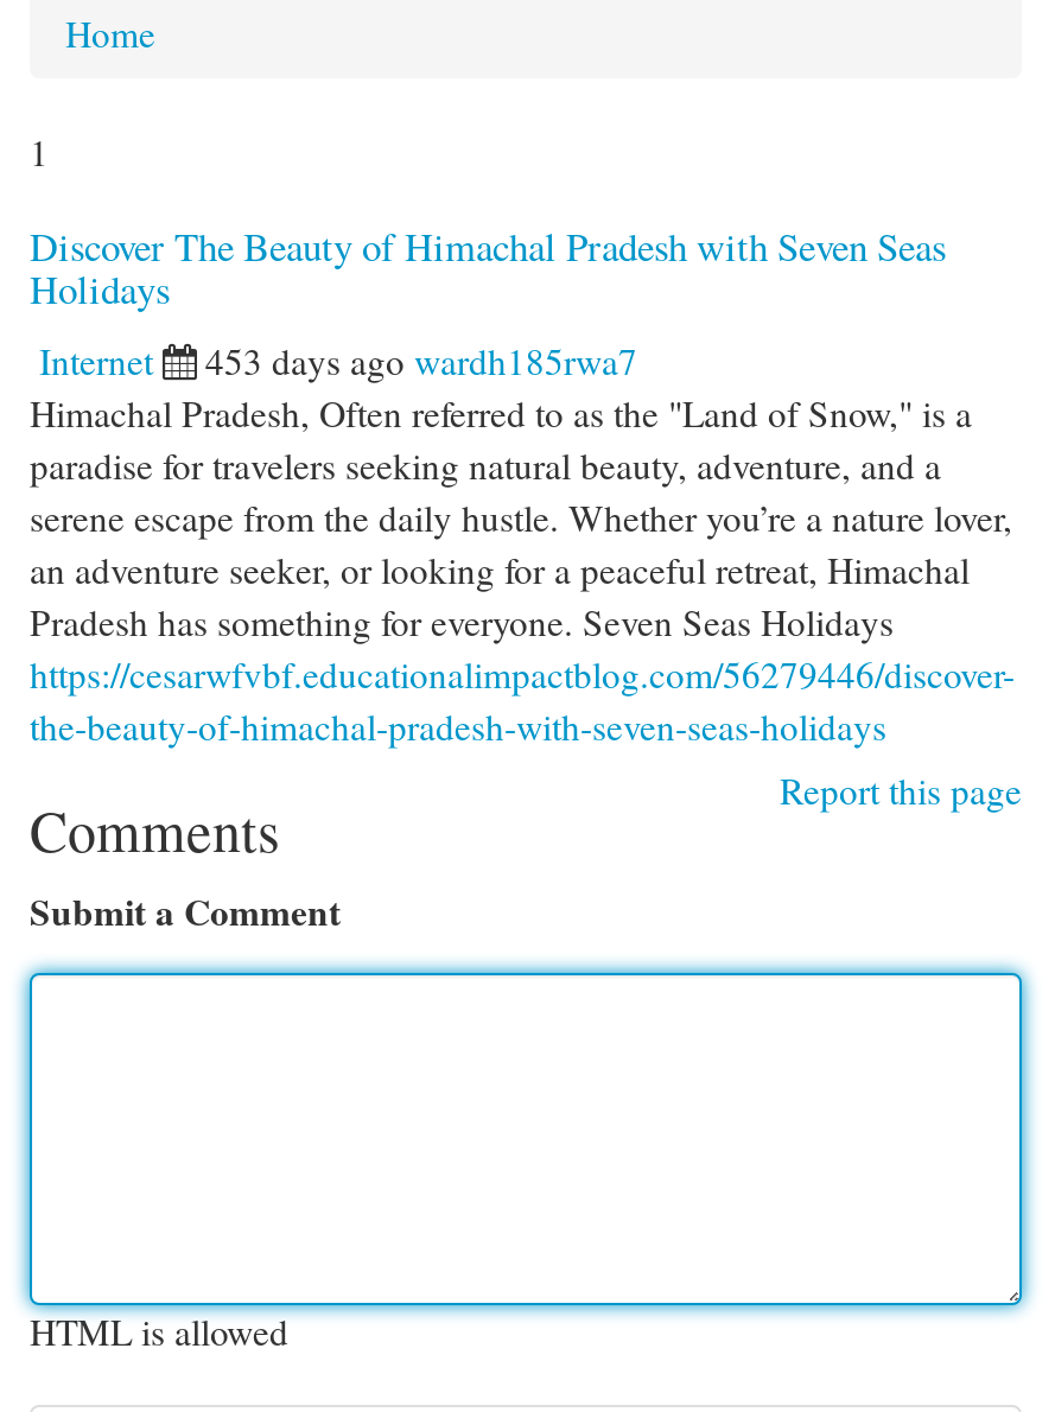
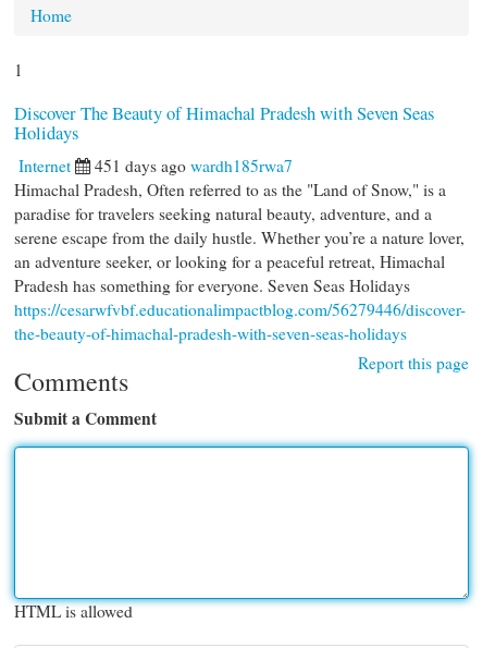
[205,337,637,384] 453 days ago wardh185rwa7 -> [95,155,293,176] 451 days ago wardh185rwa7

